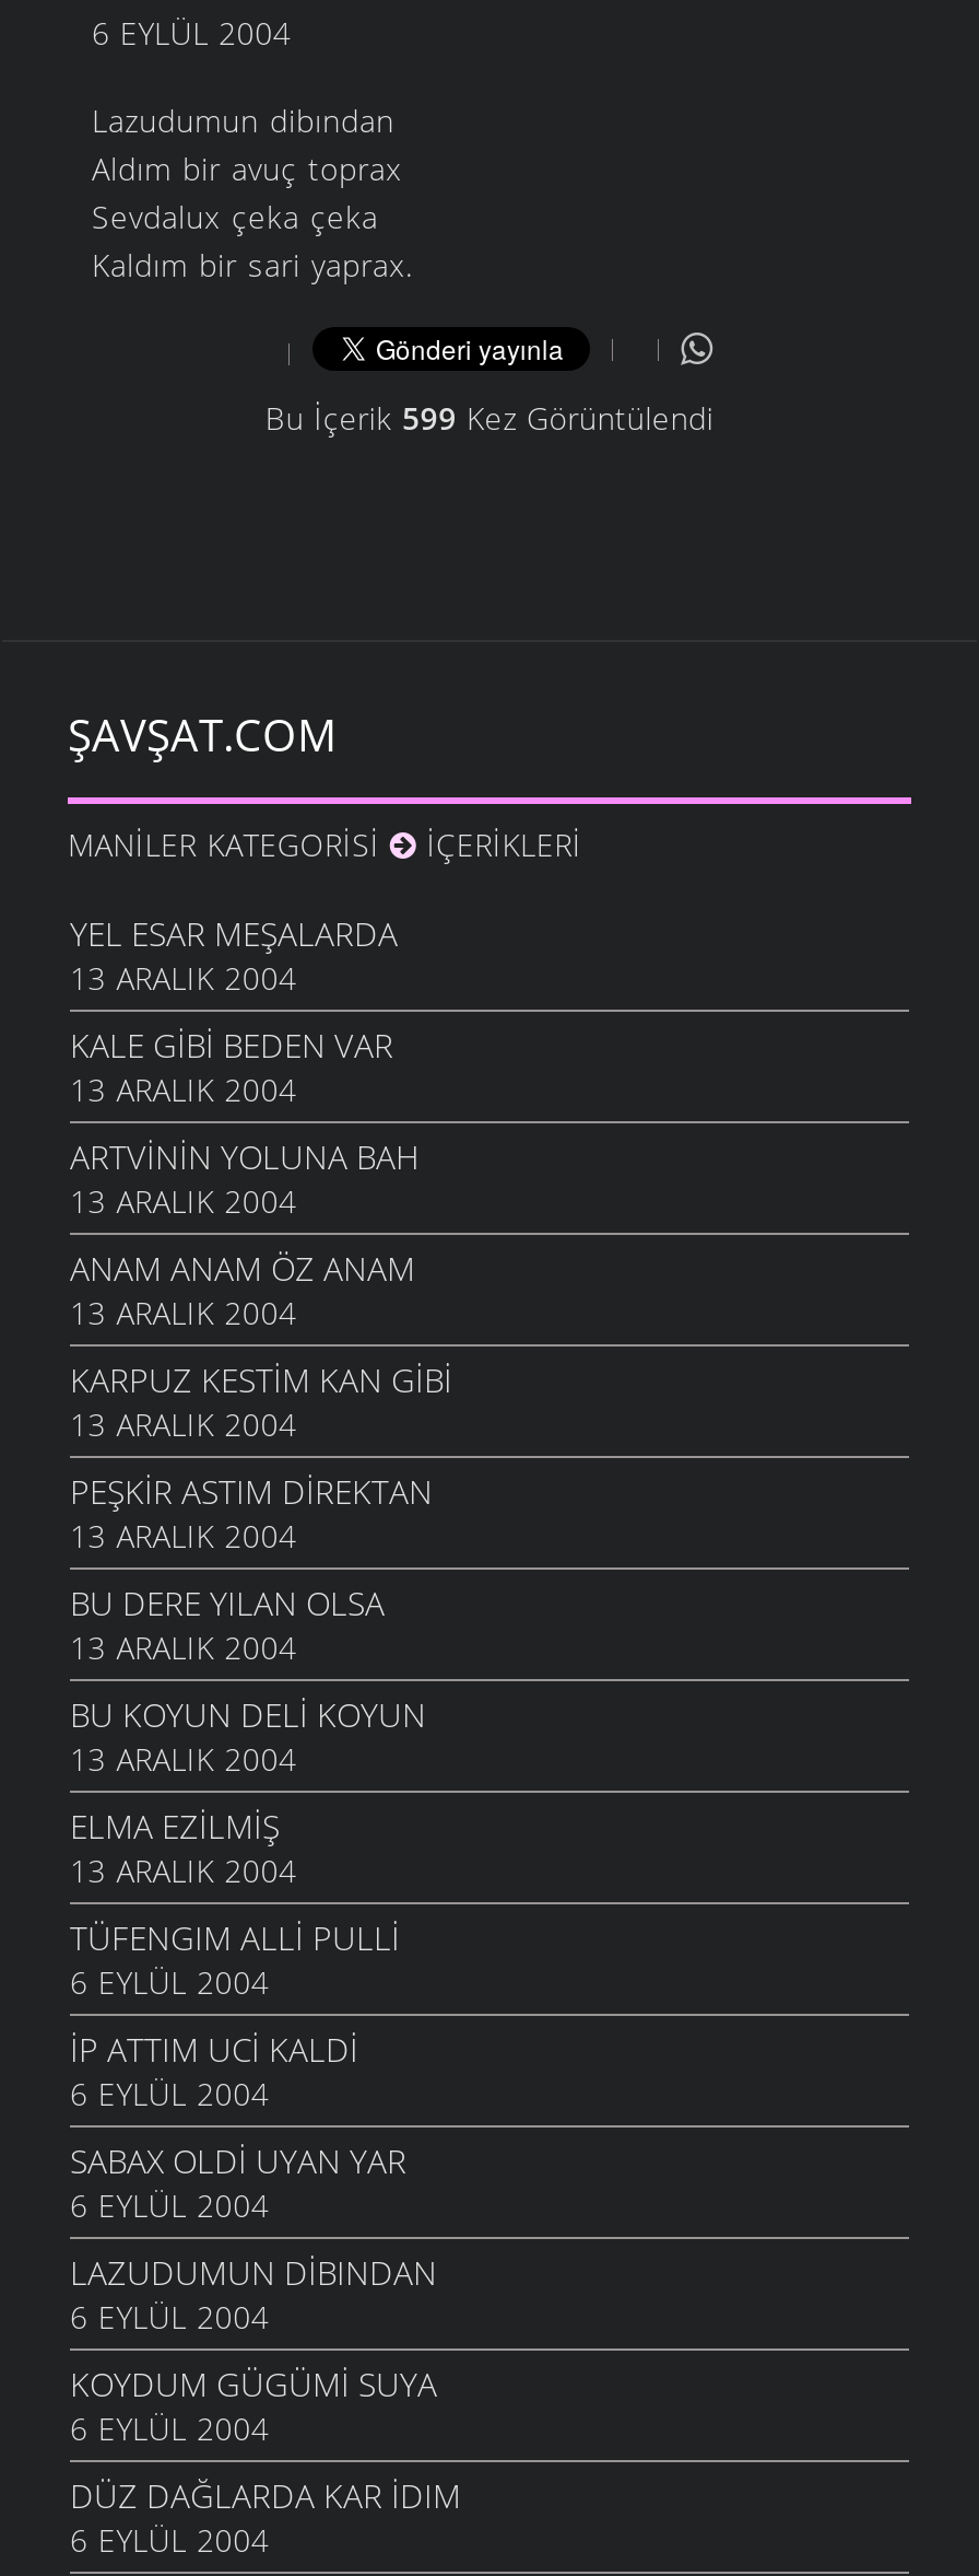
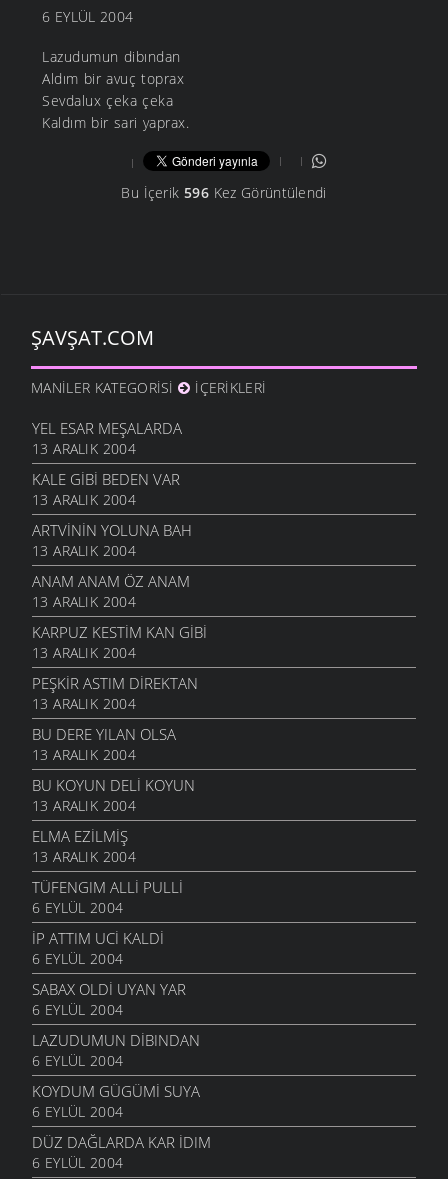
[265,398,714,439] Bu İçerik 599 Kez Görüntülendi -> [121,183,327,202] Bu İçerik 596 Kez Görüntülendi

